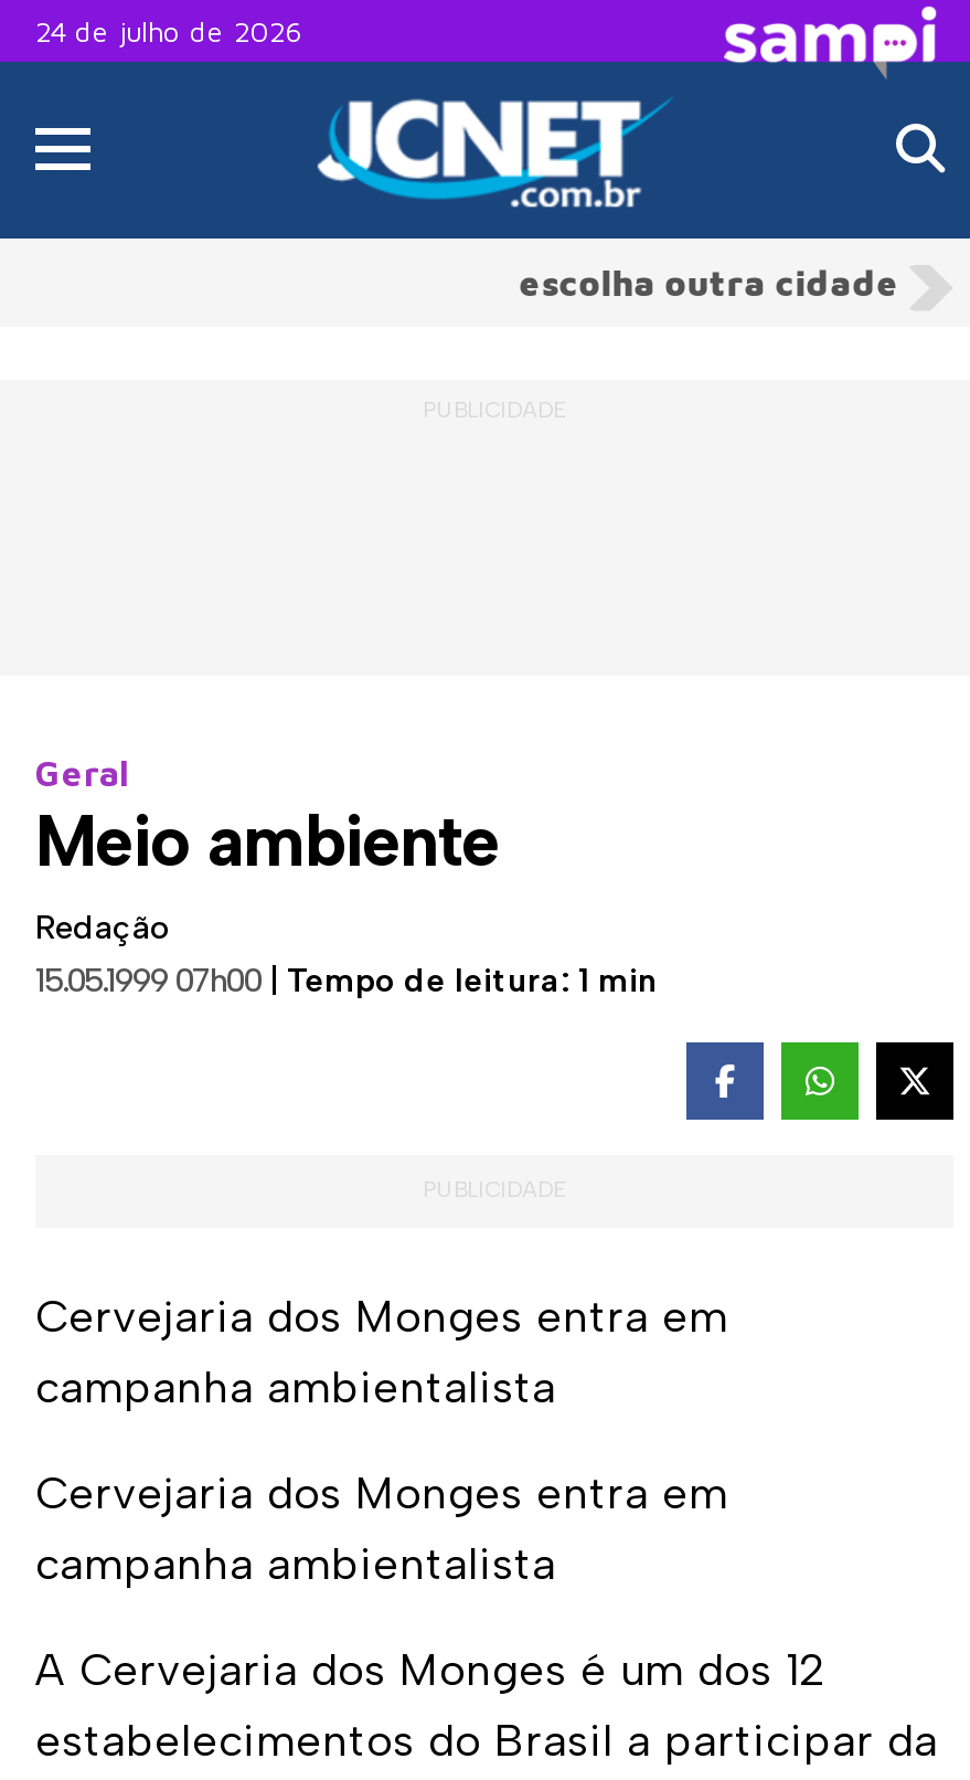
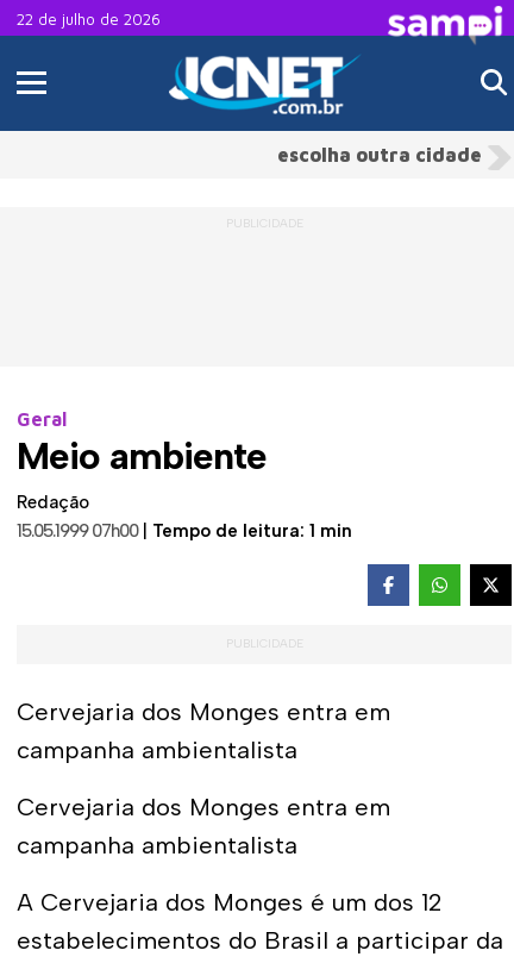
[35,13,302,49] 24 de julho de 2026 -> [17,10,161,29] 22 de julho de 2026

